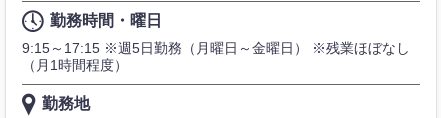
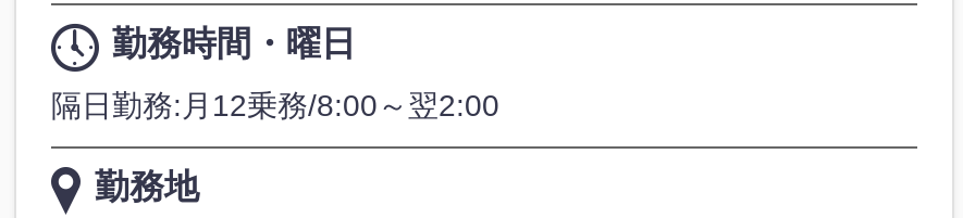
[22,40,410,73] 9:15～17:15 ※週5日勤務（月曜日～金曜日） ※残業ほぼなし | （月1時間程度） -> [51,87,499,121] 隔日勤務:月12乗務/8:00～翌2:00

